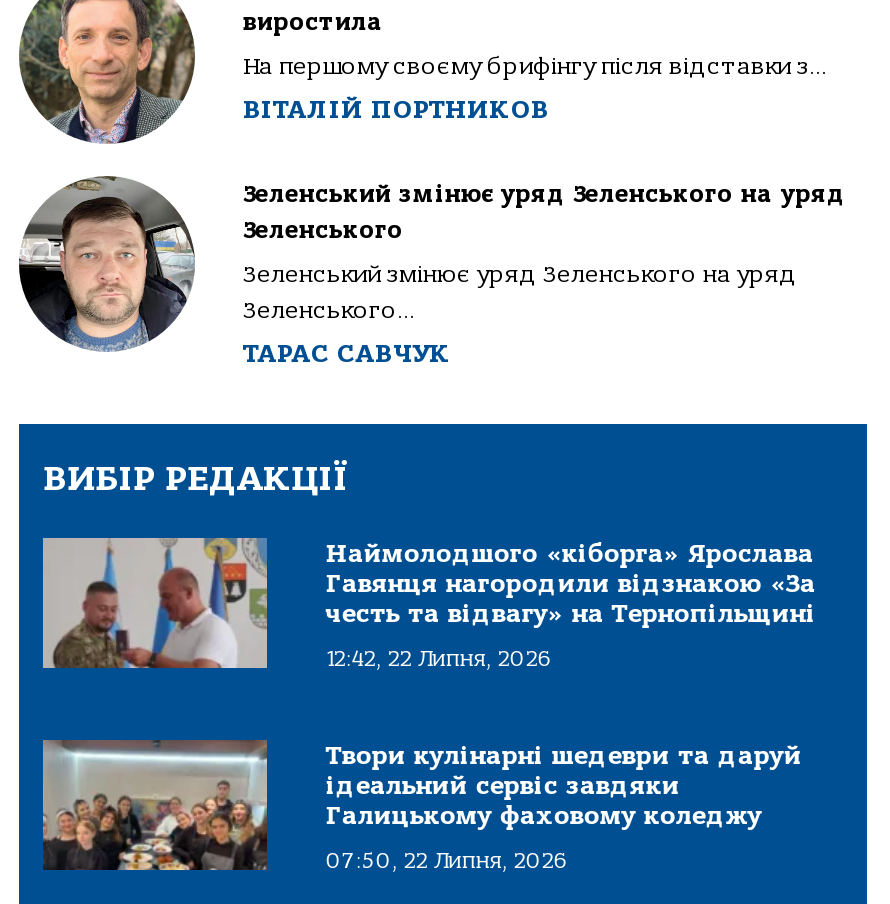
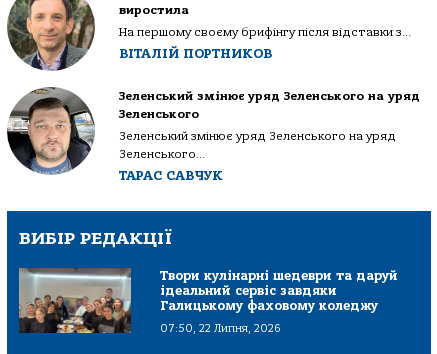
[41,536,816,671] [image] | Наймолодшого «кіборга» Ярослава | Гавянця нагородили відзнакою «За | честь та відвагу» на Тернопільщині | 12:42, 22 Липня, 2026 -> none

